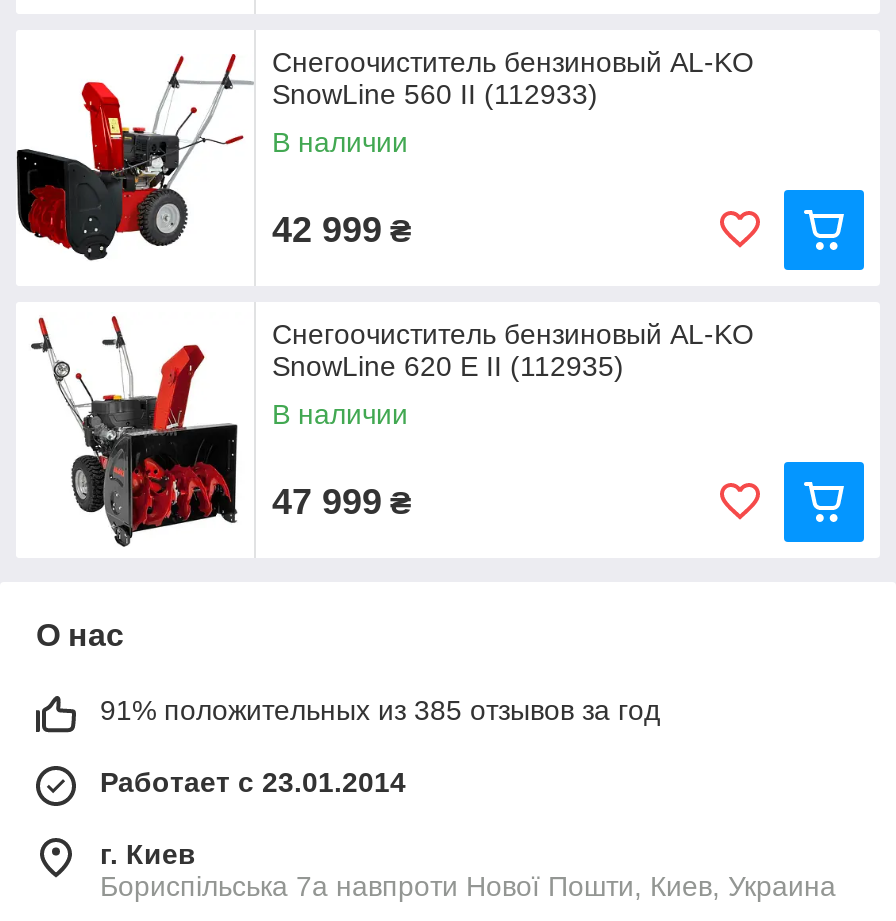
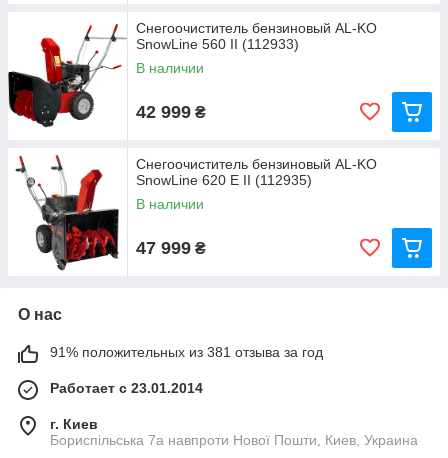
[100,694,660,726] 91% положительных из 385 отзывов за год -> [50,344,323,360] 91% положительных из 381 отзыва за год

